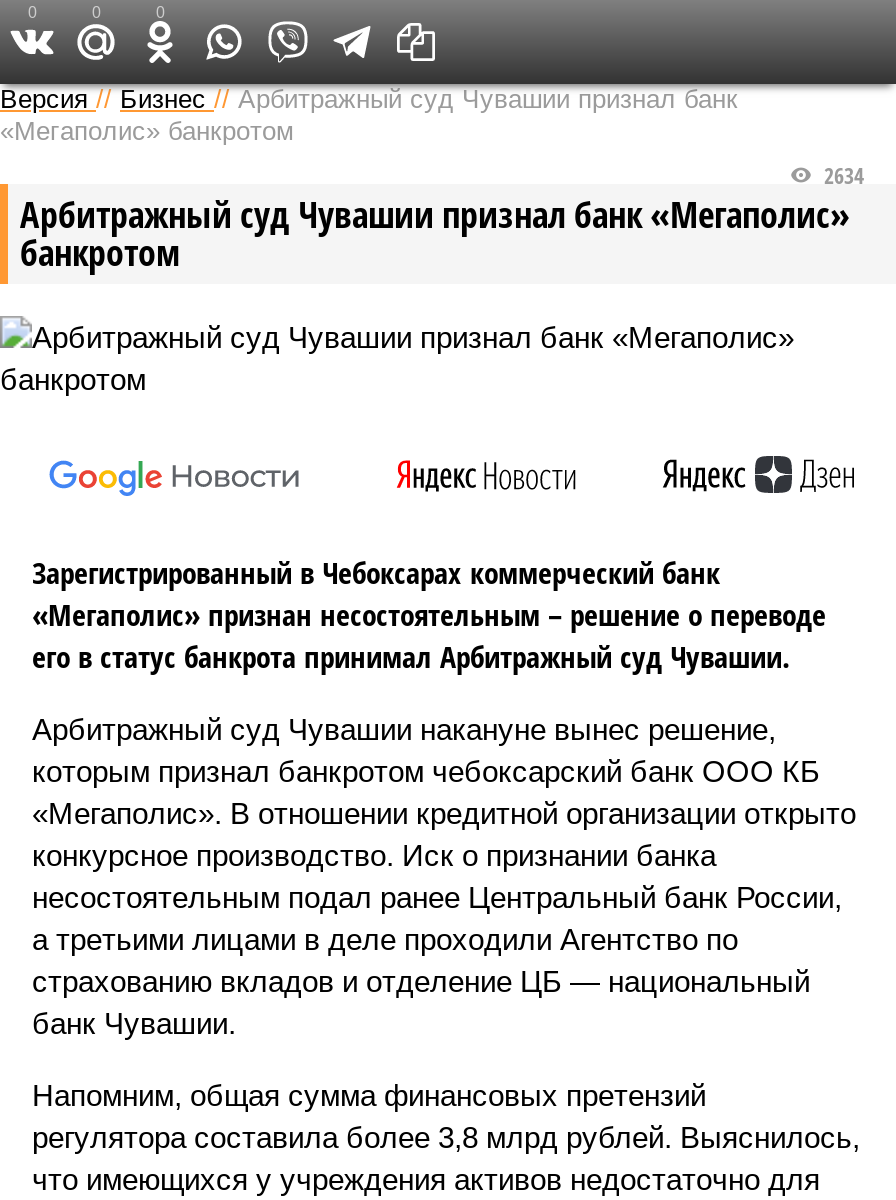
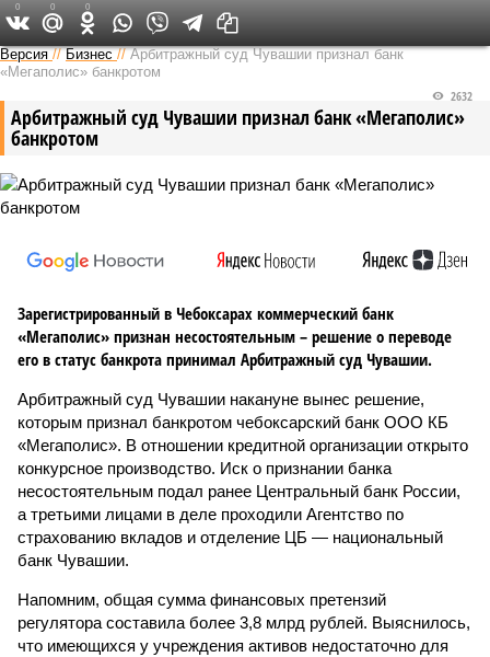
[818,160,864,190] 2634 -> [447,88,472,104] 2632

